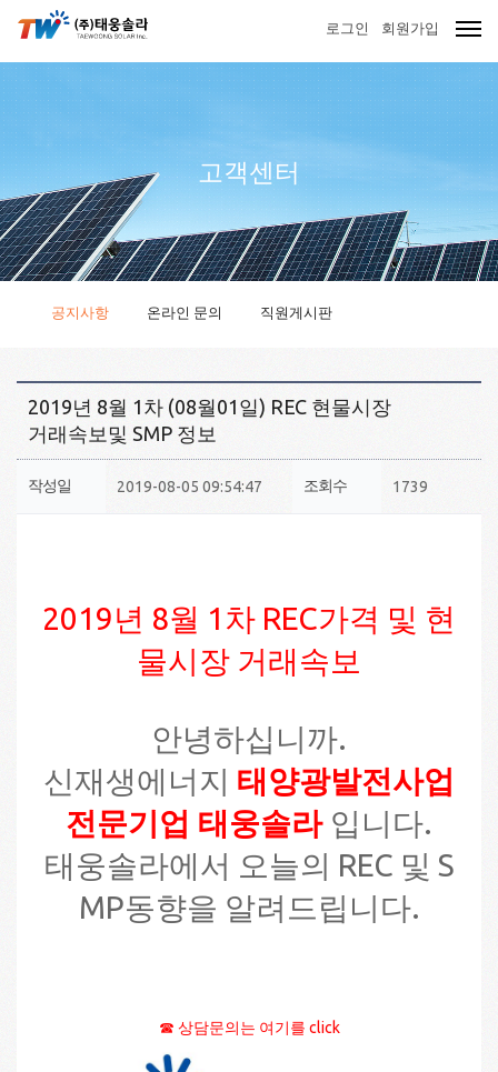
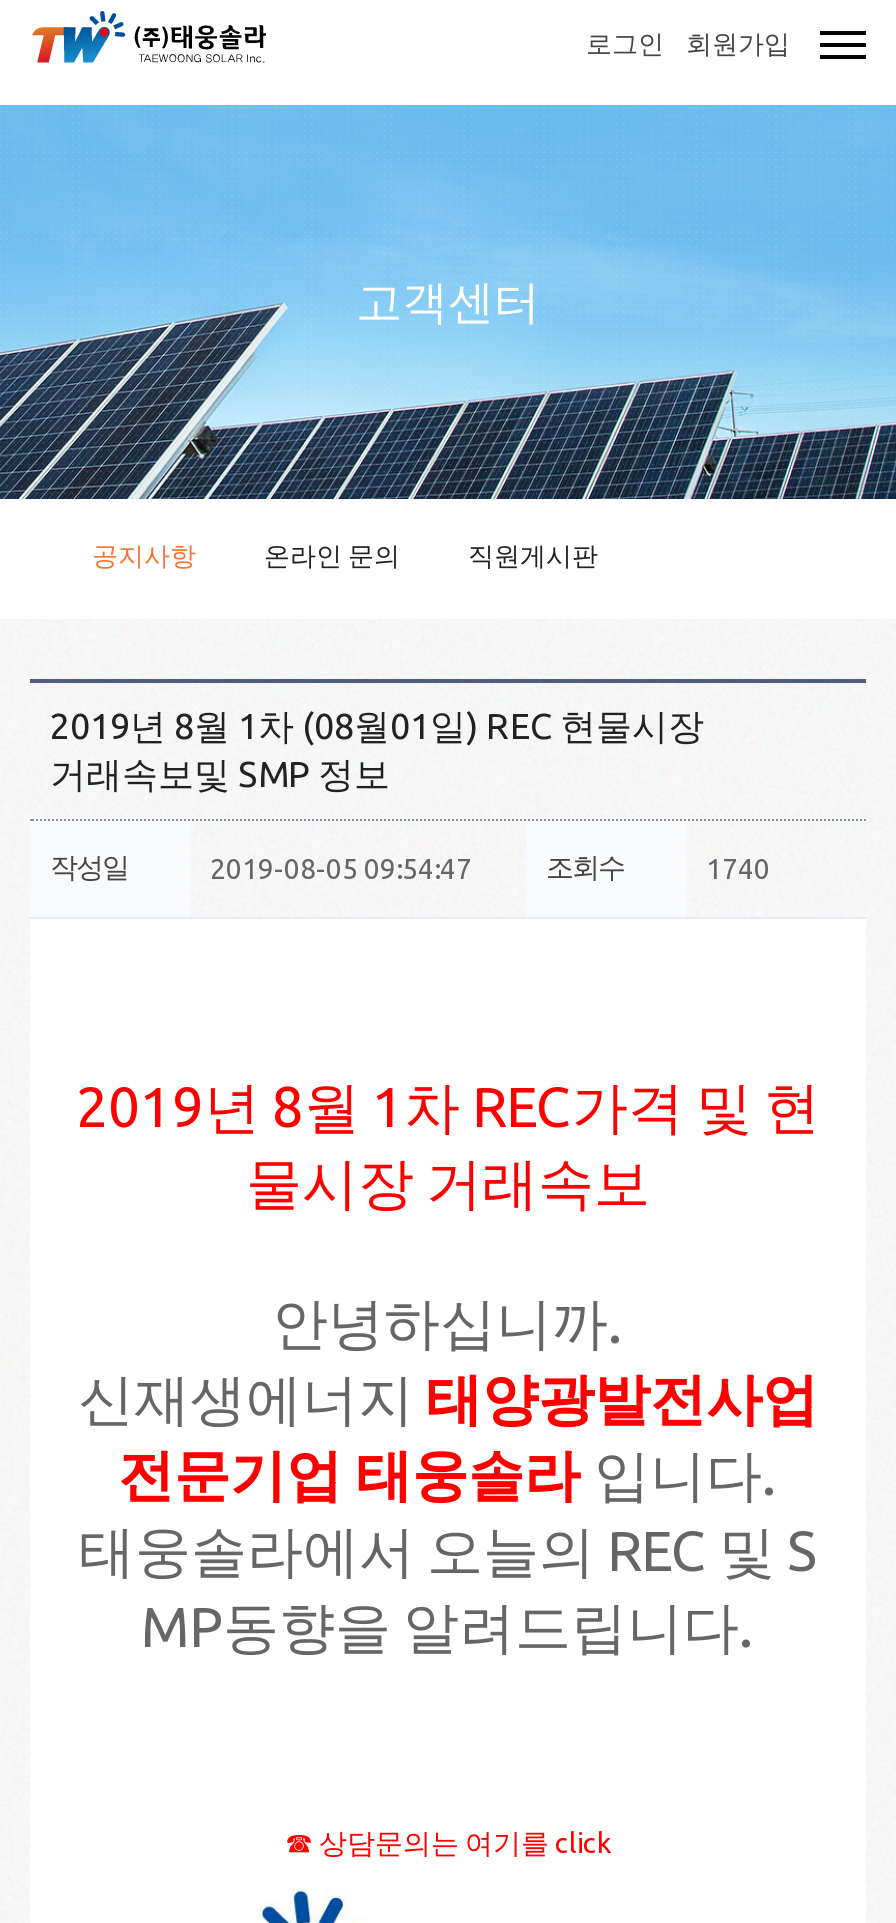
[392,478,428,495] 1739 -> [706,853,770,885] 1740

